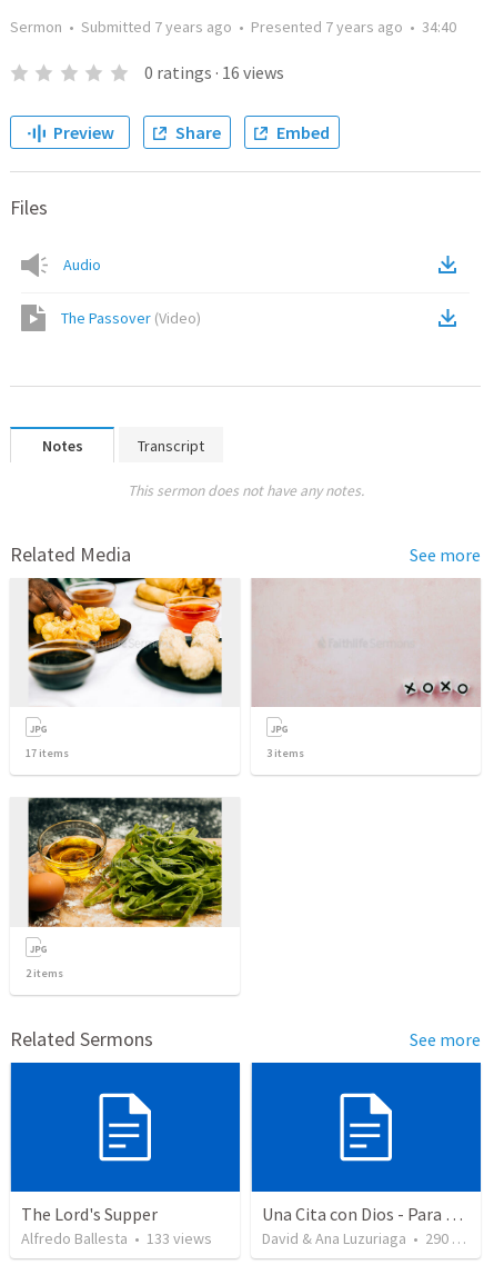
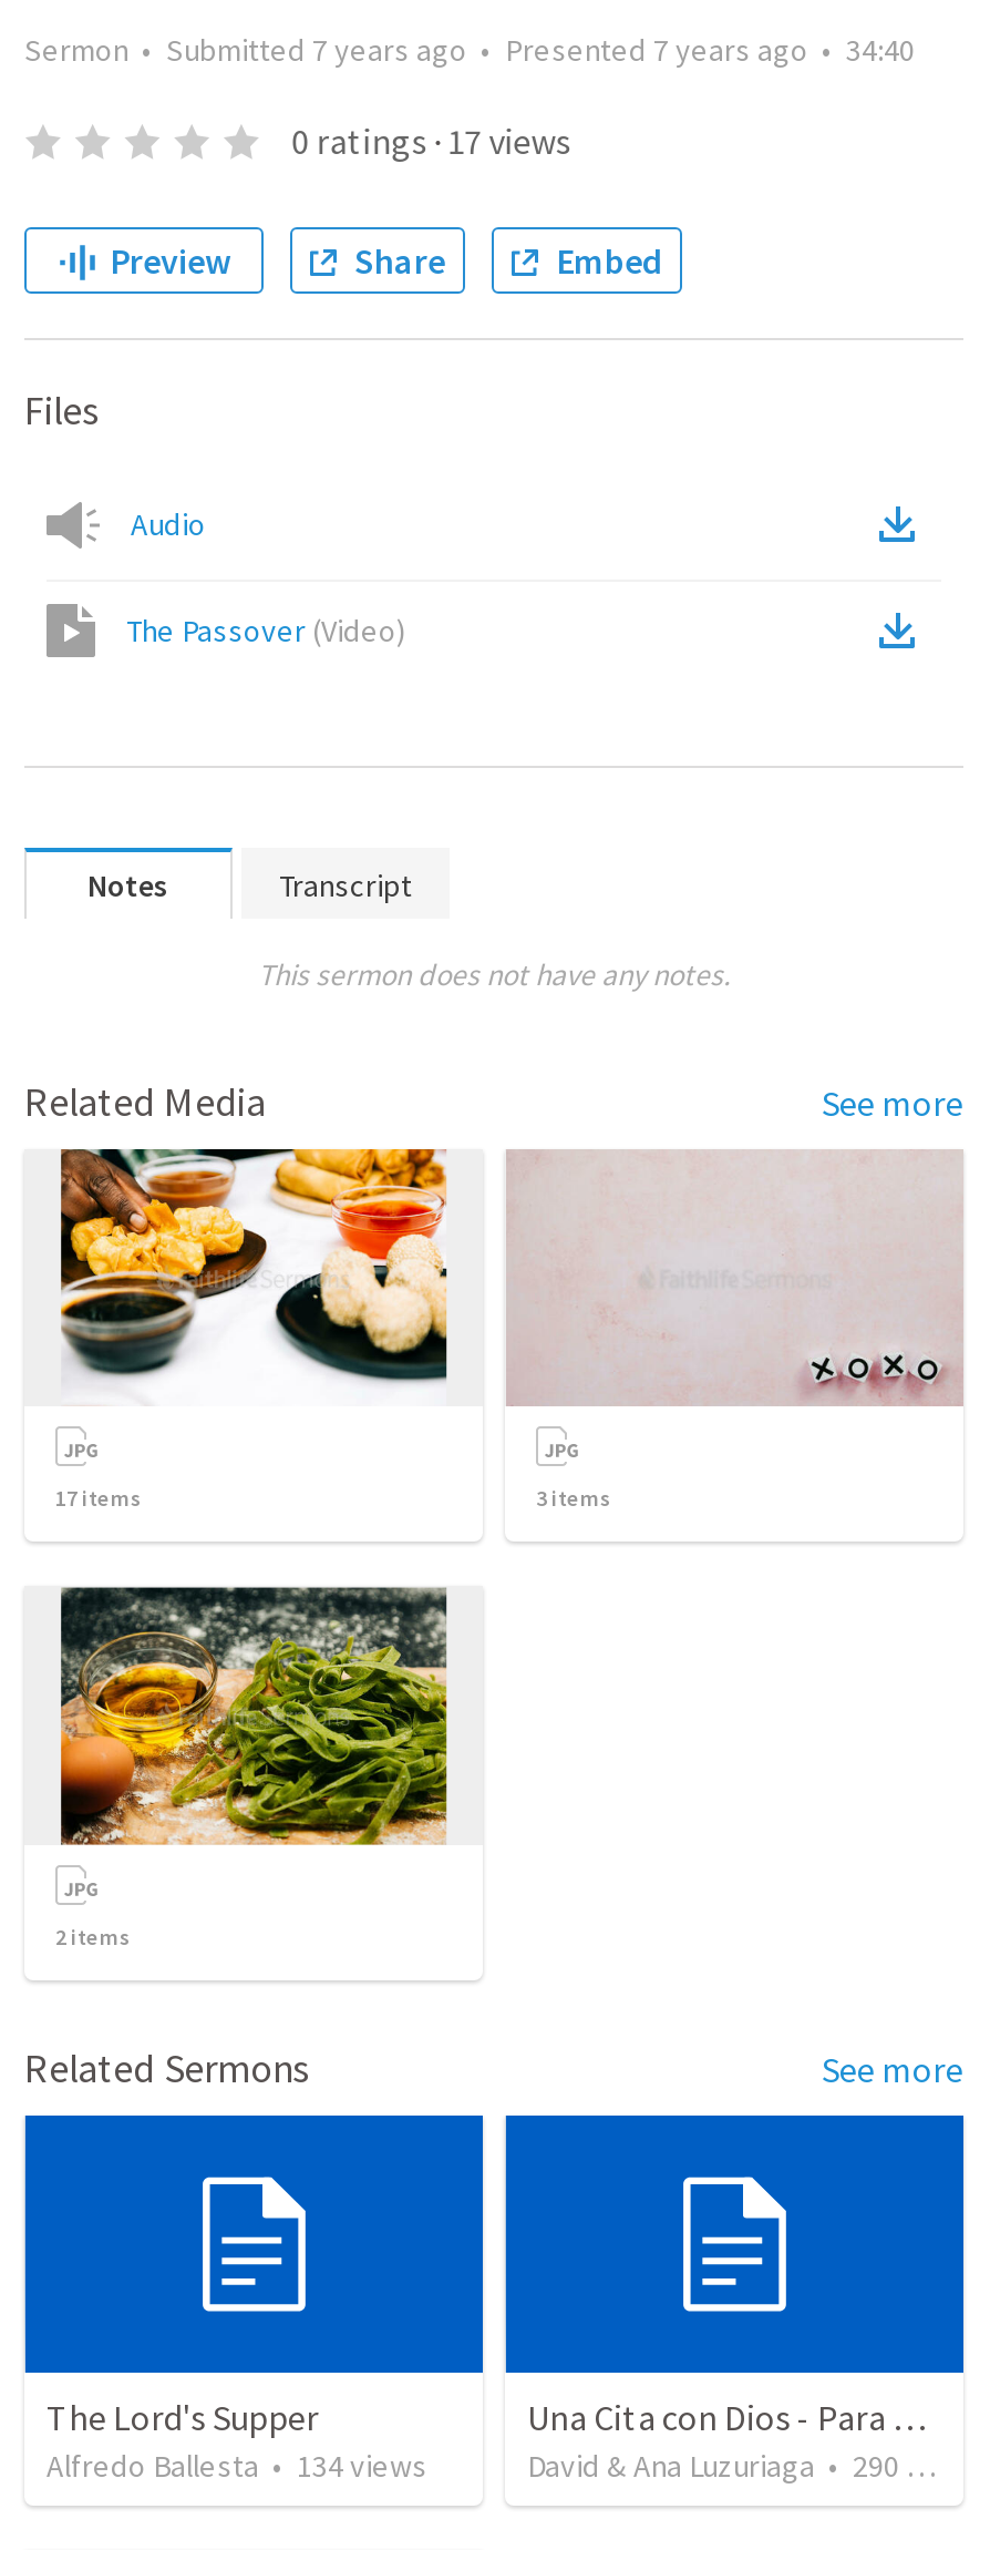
[144,61,284,83] 0 ratings · 16 views -> [292,119,571,163] 0 ratings · 17 views
[21,1229,212,1249] Alfredo Ballesta • 133 views -> [47,2446,427,2486] Alfredo Ballesta • 134 views

